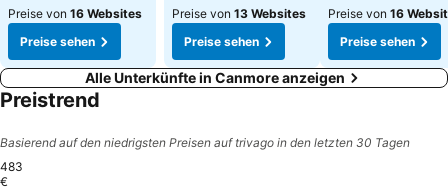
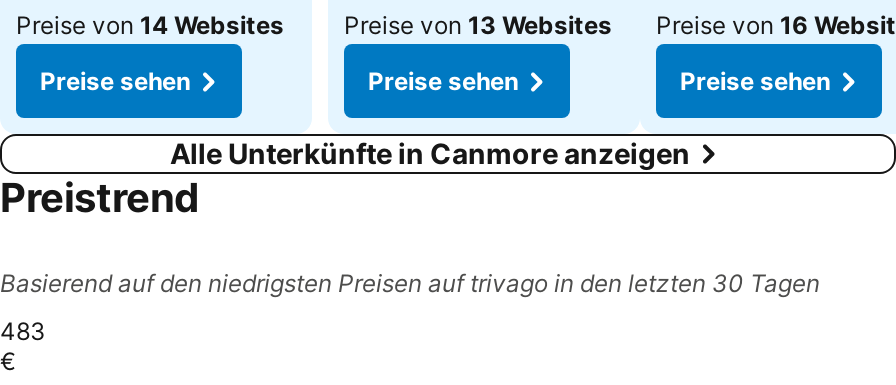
[8,6,142,21] Preise von 16 Websites -> [16,10,284,40] Preise von 14 Websites

